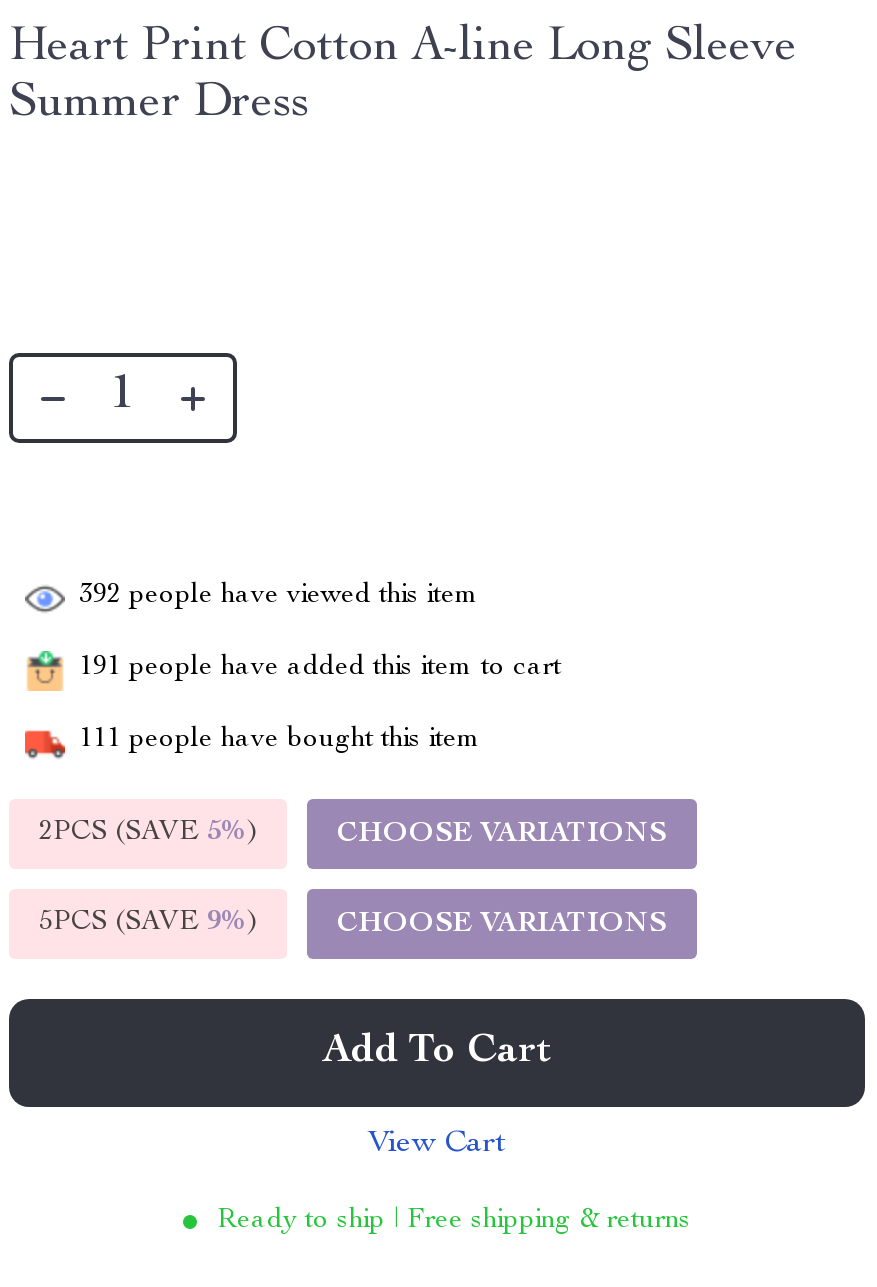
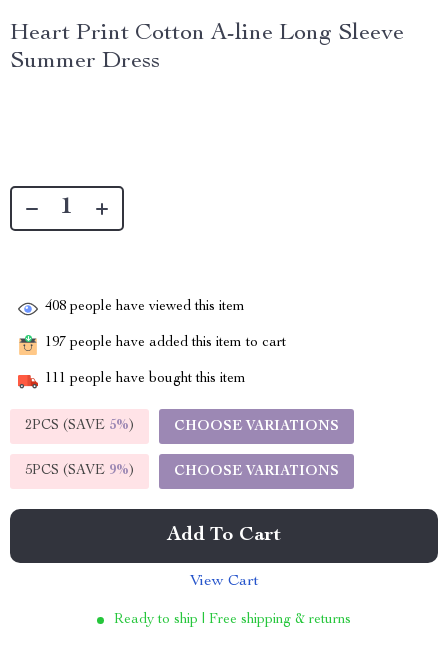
[79,582,479,610] 392 people have viewed this item -> [45,300,245,314] 408 people have viewed this item
[79,654,561,682] 191 people have added this item to cart -> [45,336,286,350] 197 people have added this item to cart

